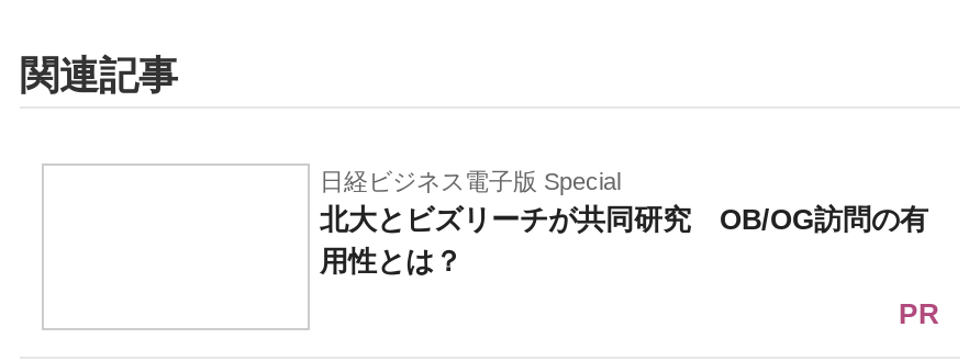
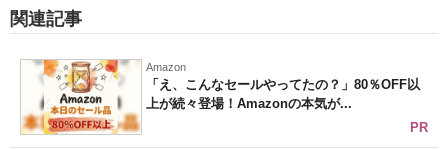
none -> [20,59,141,135] [image]
[320,169,928,278] 日経ビジネス電子版 Special | 北大とビズリーチが共同研究 OB/OG訪問の有 | 用性とは？ -> [146,61,420,111] Amazon | 「え、こんなセールやってたの？」80％OFF以 | 上が続々登場！Amazonの本気が...

